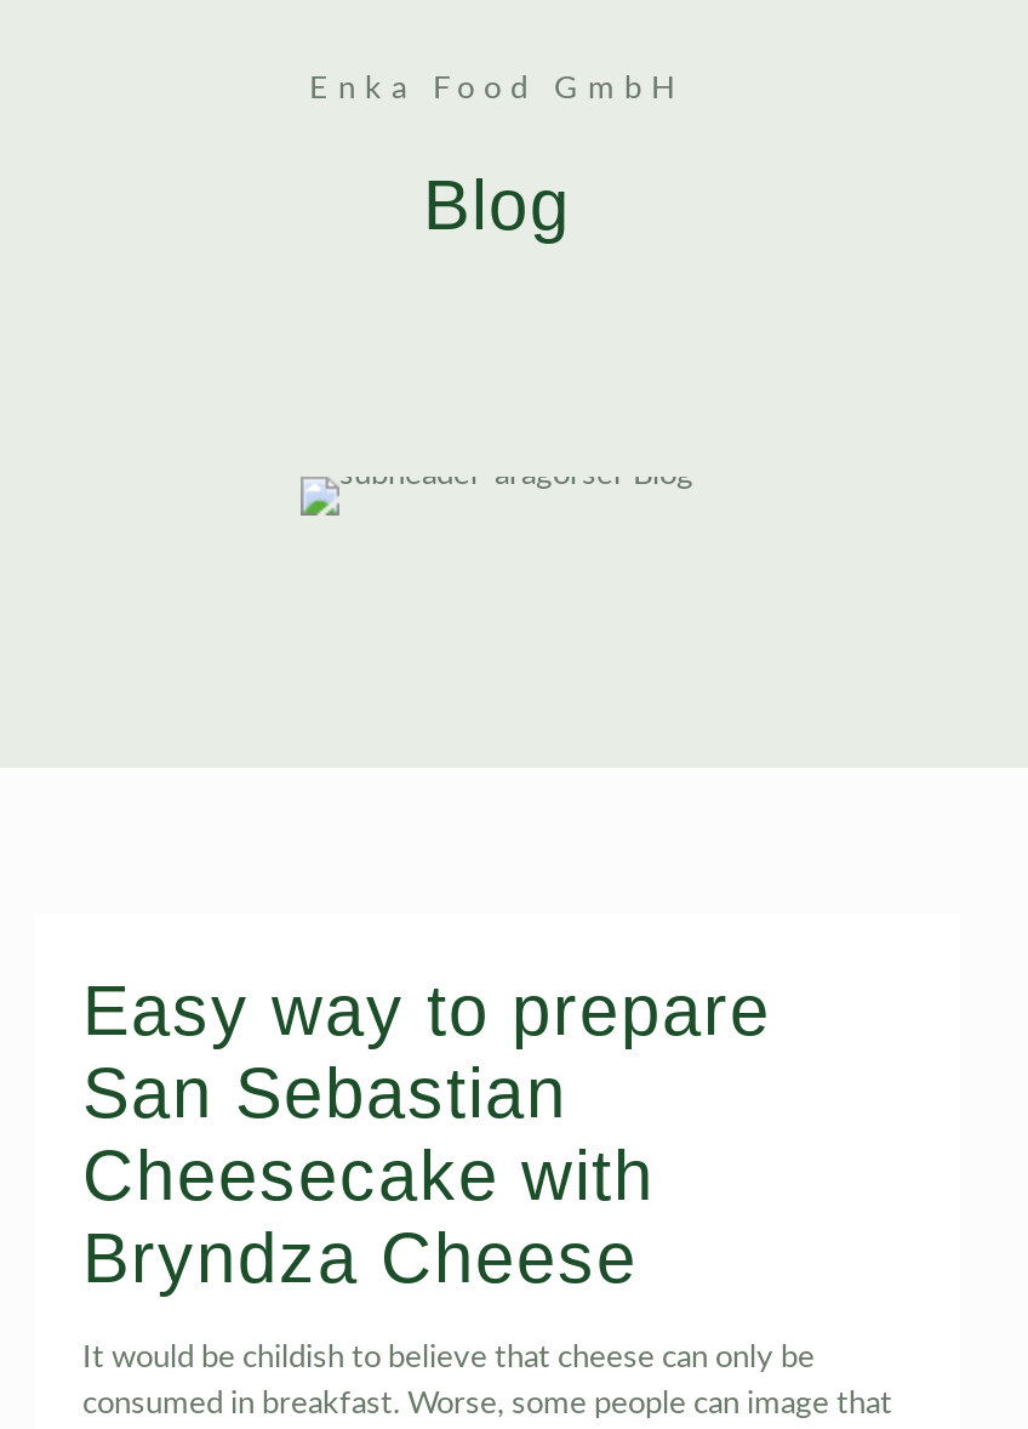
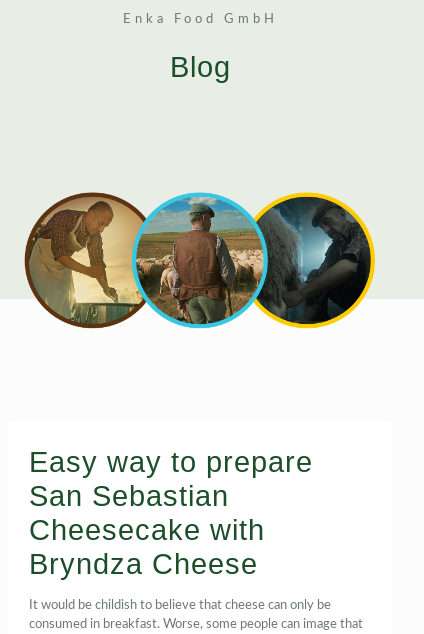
none -> [24,191,376,329] [image]

